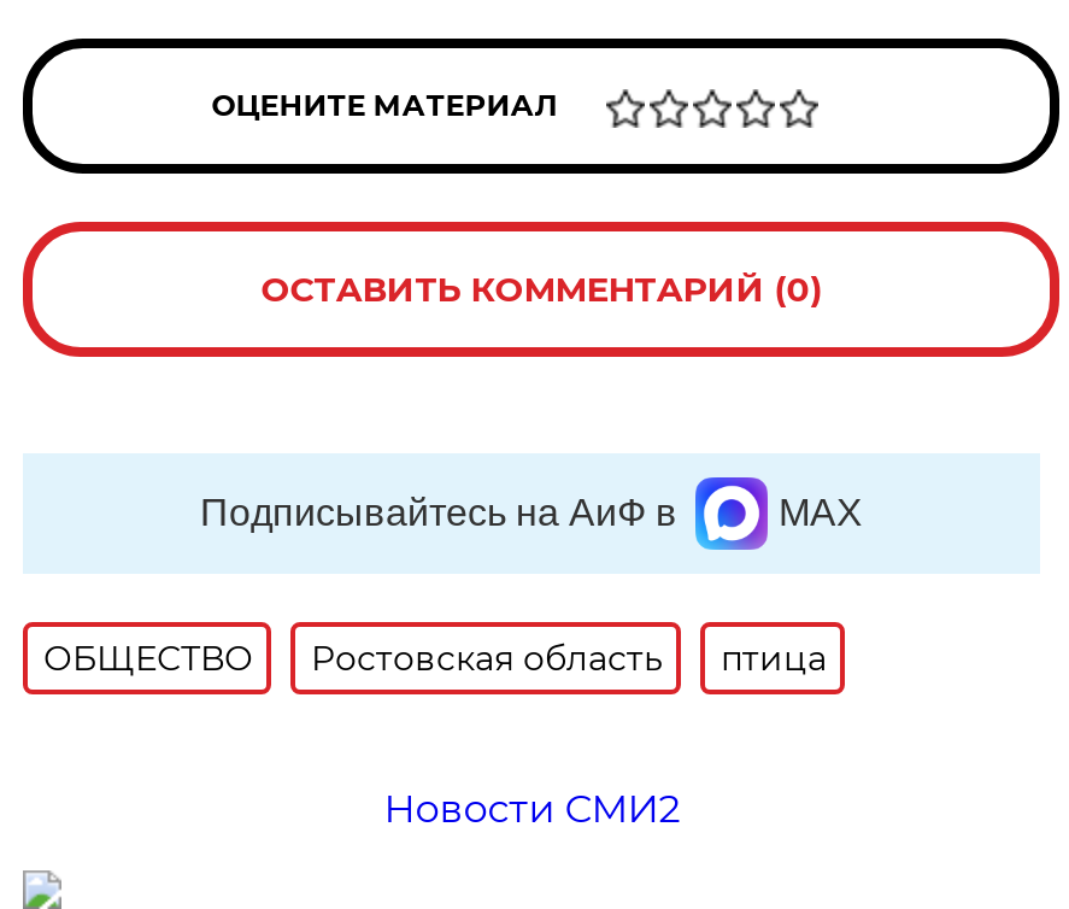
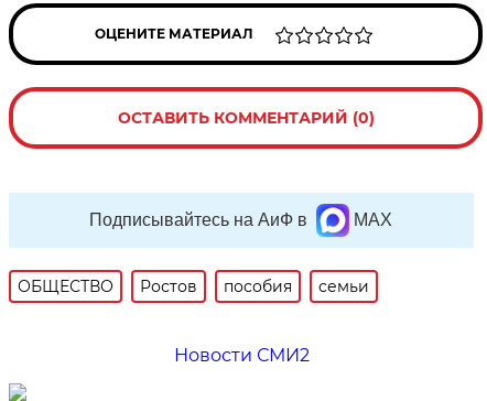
[311,636,827,680] Ростовская область | птица -> [140,276,370,296] Ростов | пособия | семьи

